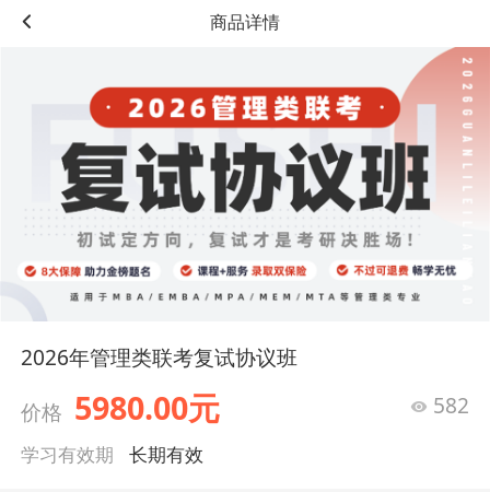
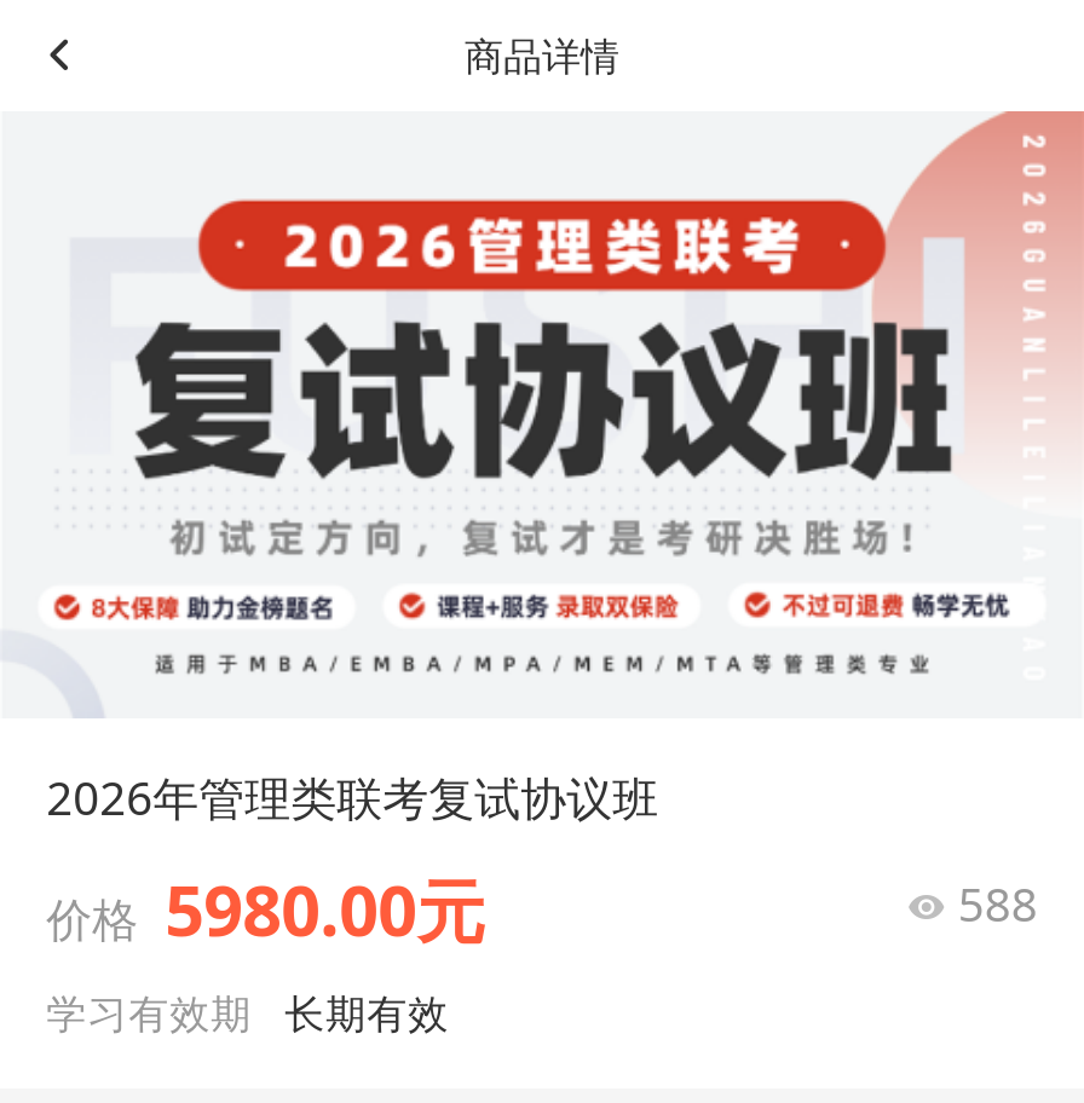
[428,391,469,419] 582 -> [946,872,1038,935] 588

